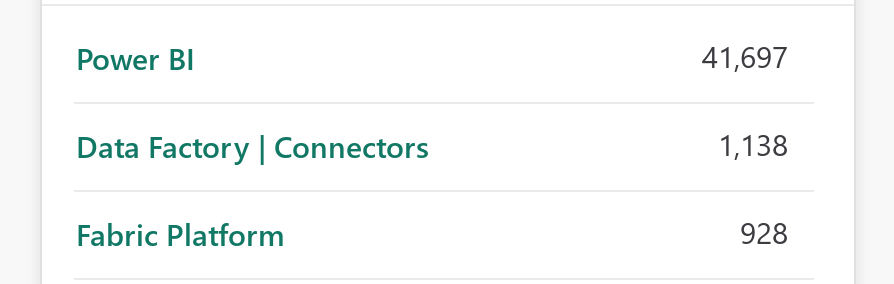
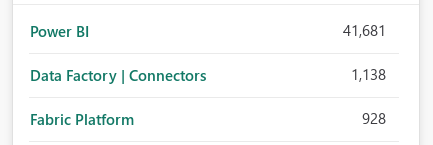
[702,36,788,76] 41,697 -> [343,20,386,40] 41,681

